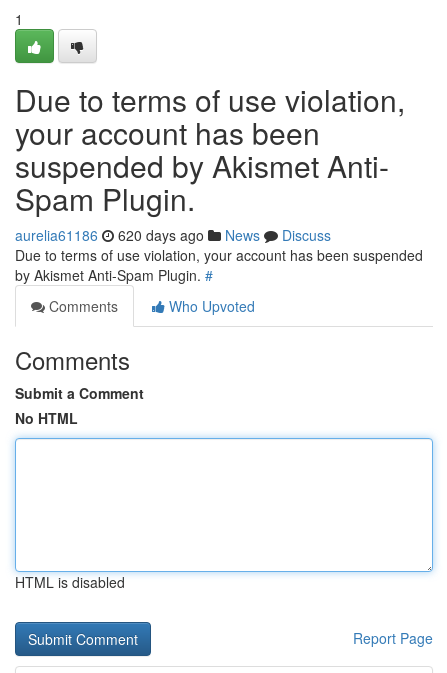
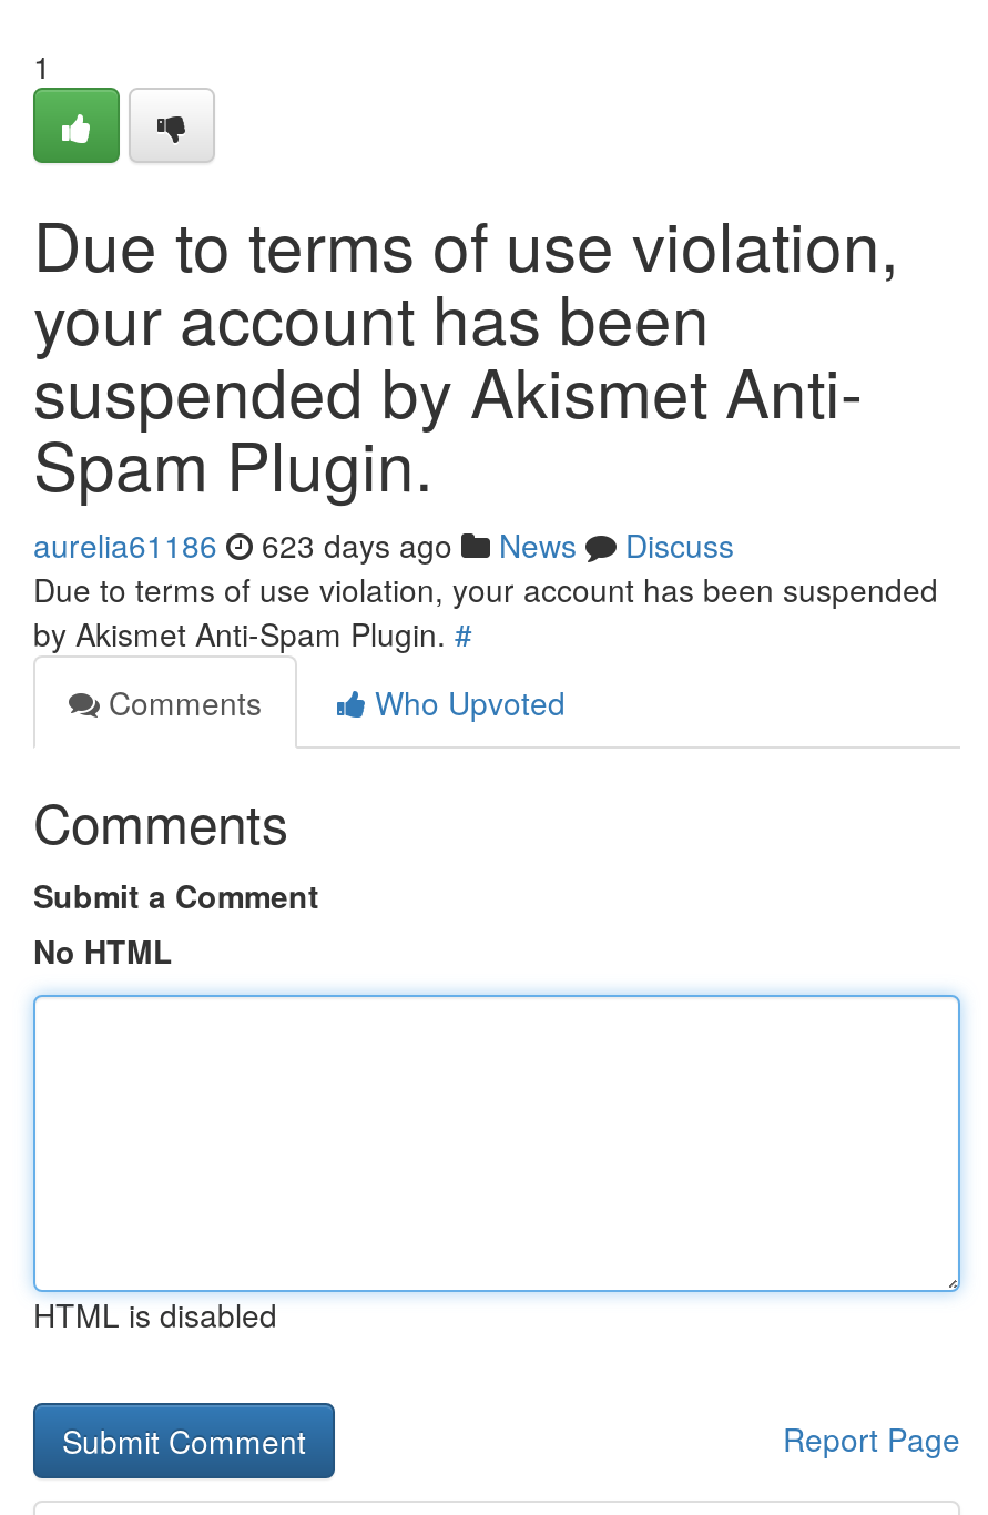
[15,225,331,245] aurelia61186 620 days ago News Discuss -> [33,522,734,567] aurelia61186 623 days ago News Discuss

